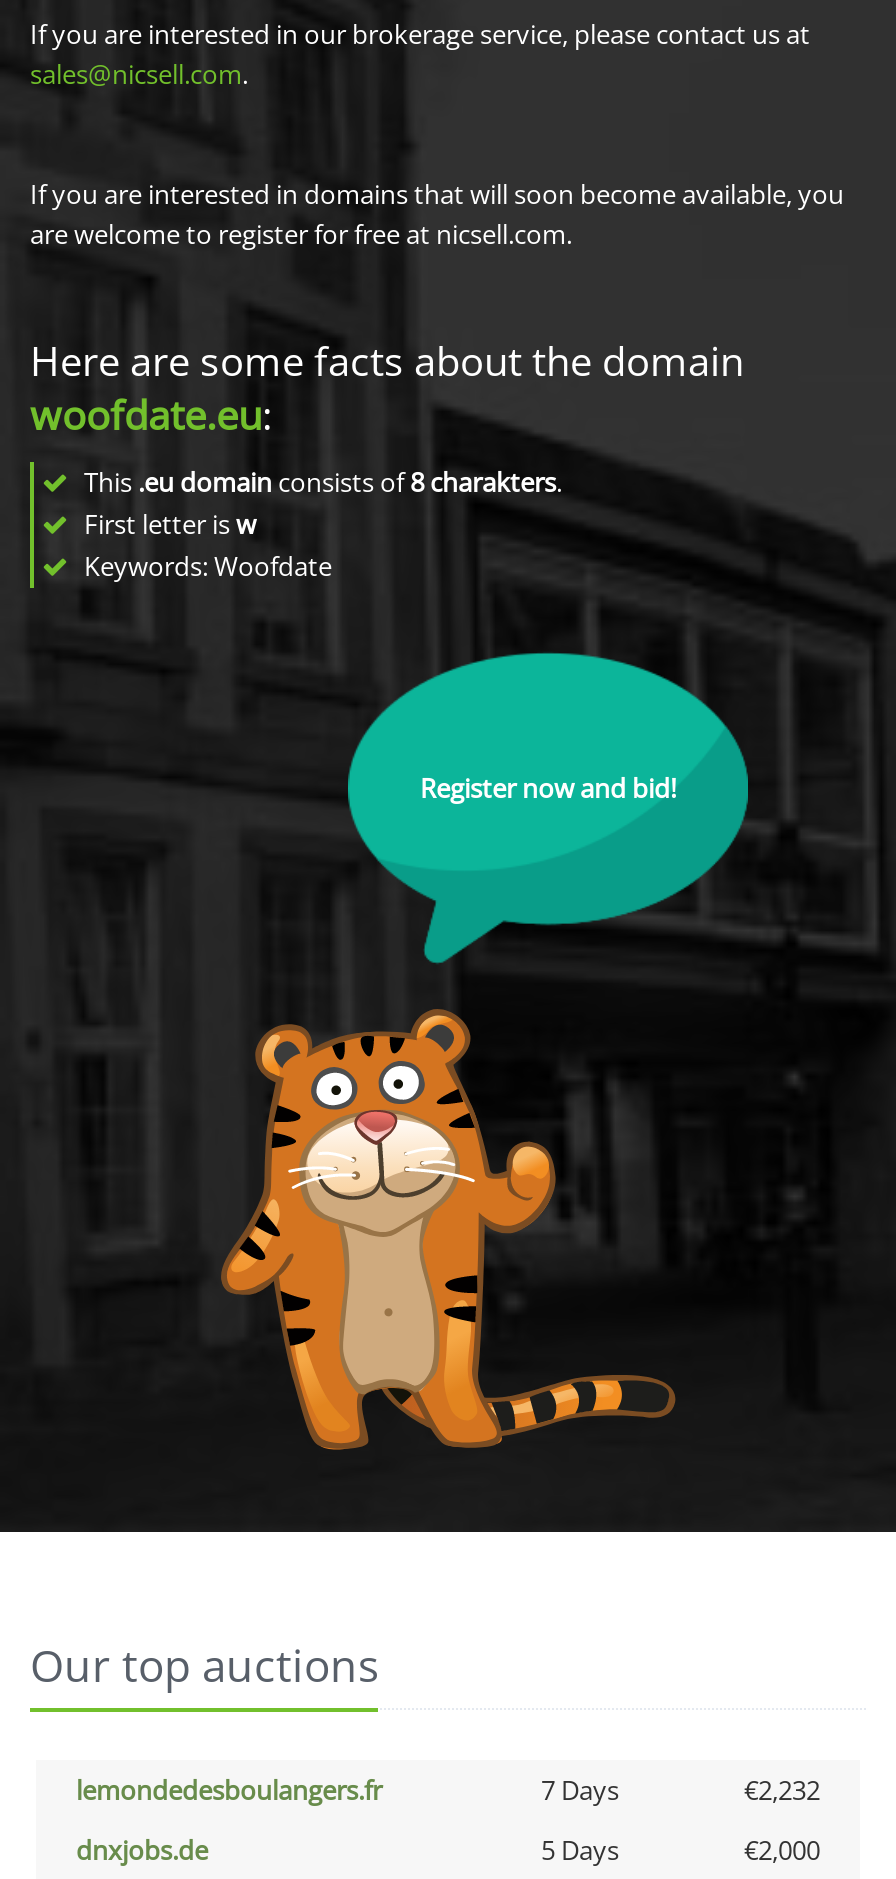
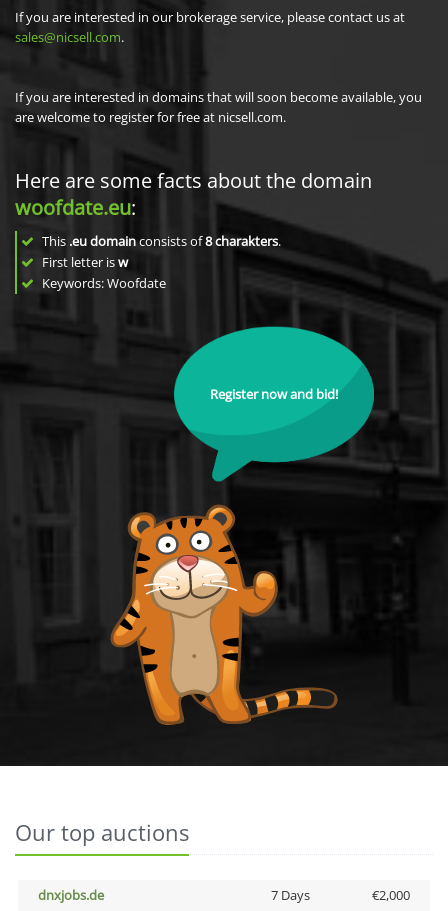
[76,1772,820,1808] lemondedesboulangers.fr | 7 Days | €2,232 -> none
[541,1832,619,1868] 5 Days -> [270,886,309,904] 7 Days

